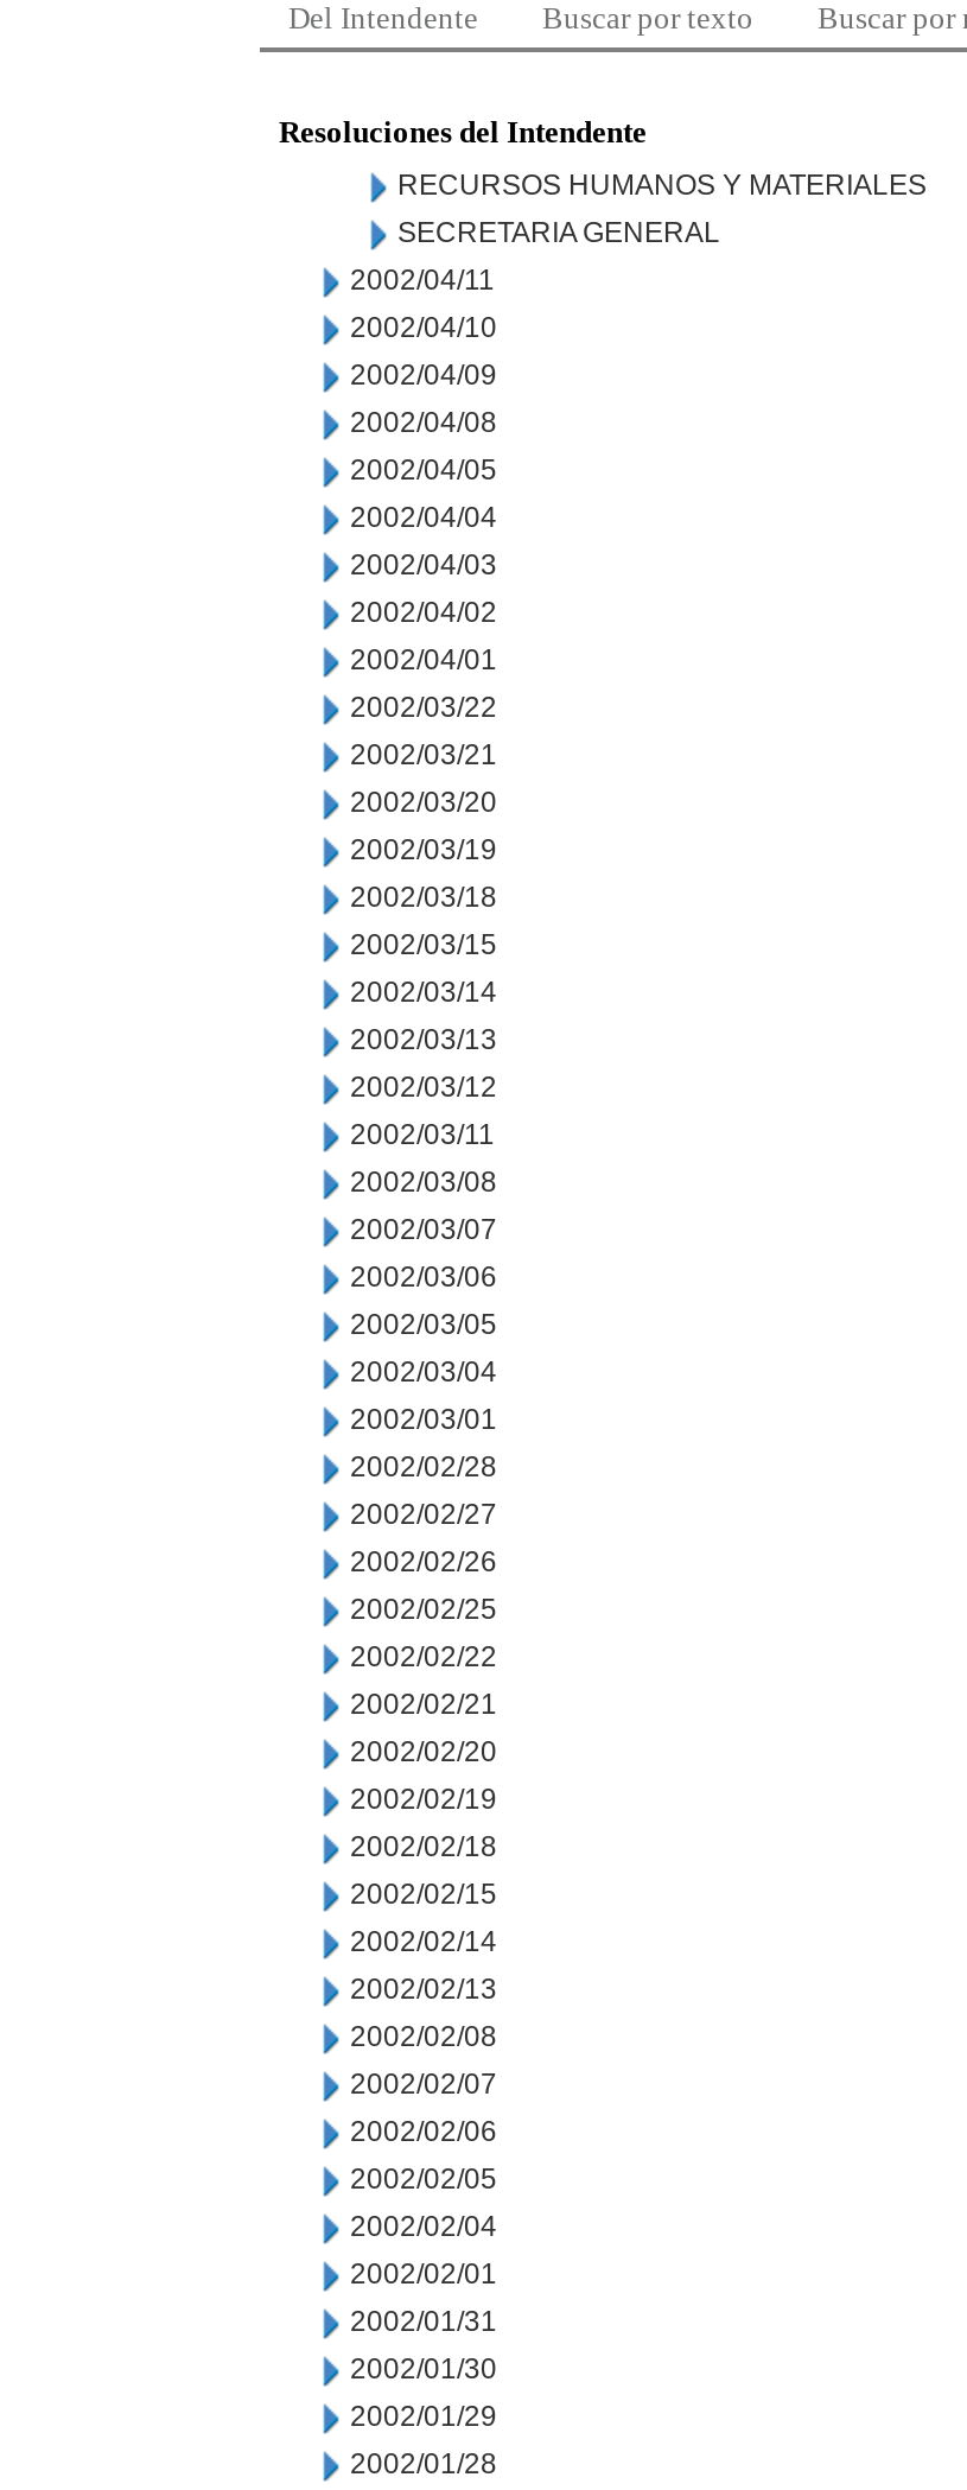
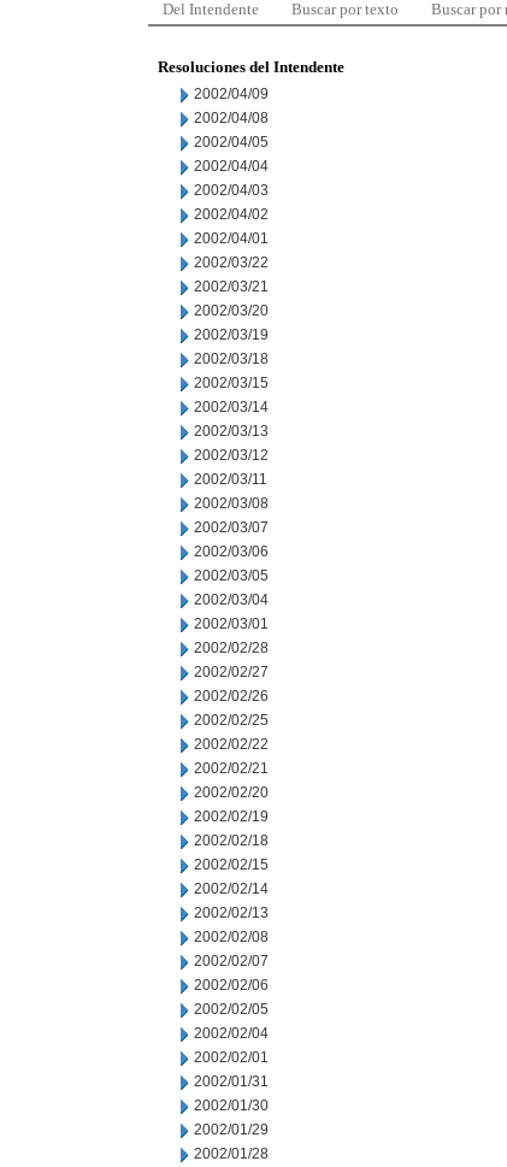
[350,169,927,344] RECURSOS HUMANOS Y MATERIALES | SECRETARIA GENERAL | 2002/04/11 | 2002/04/10 -> none

